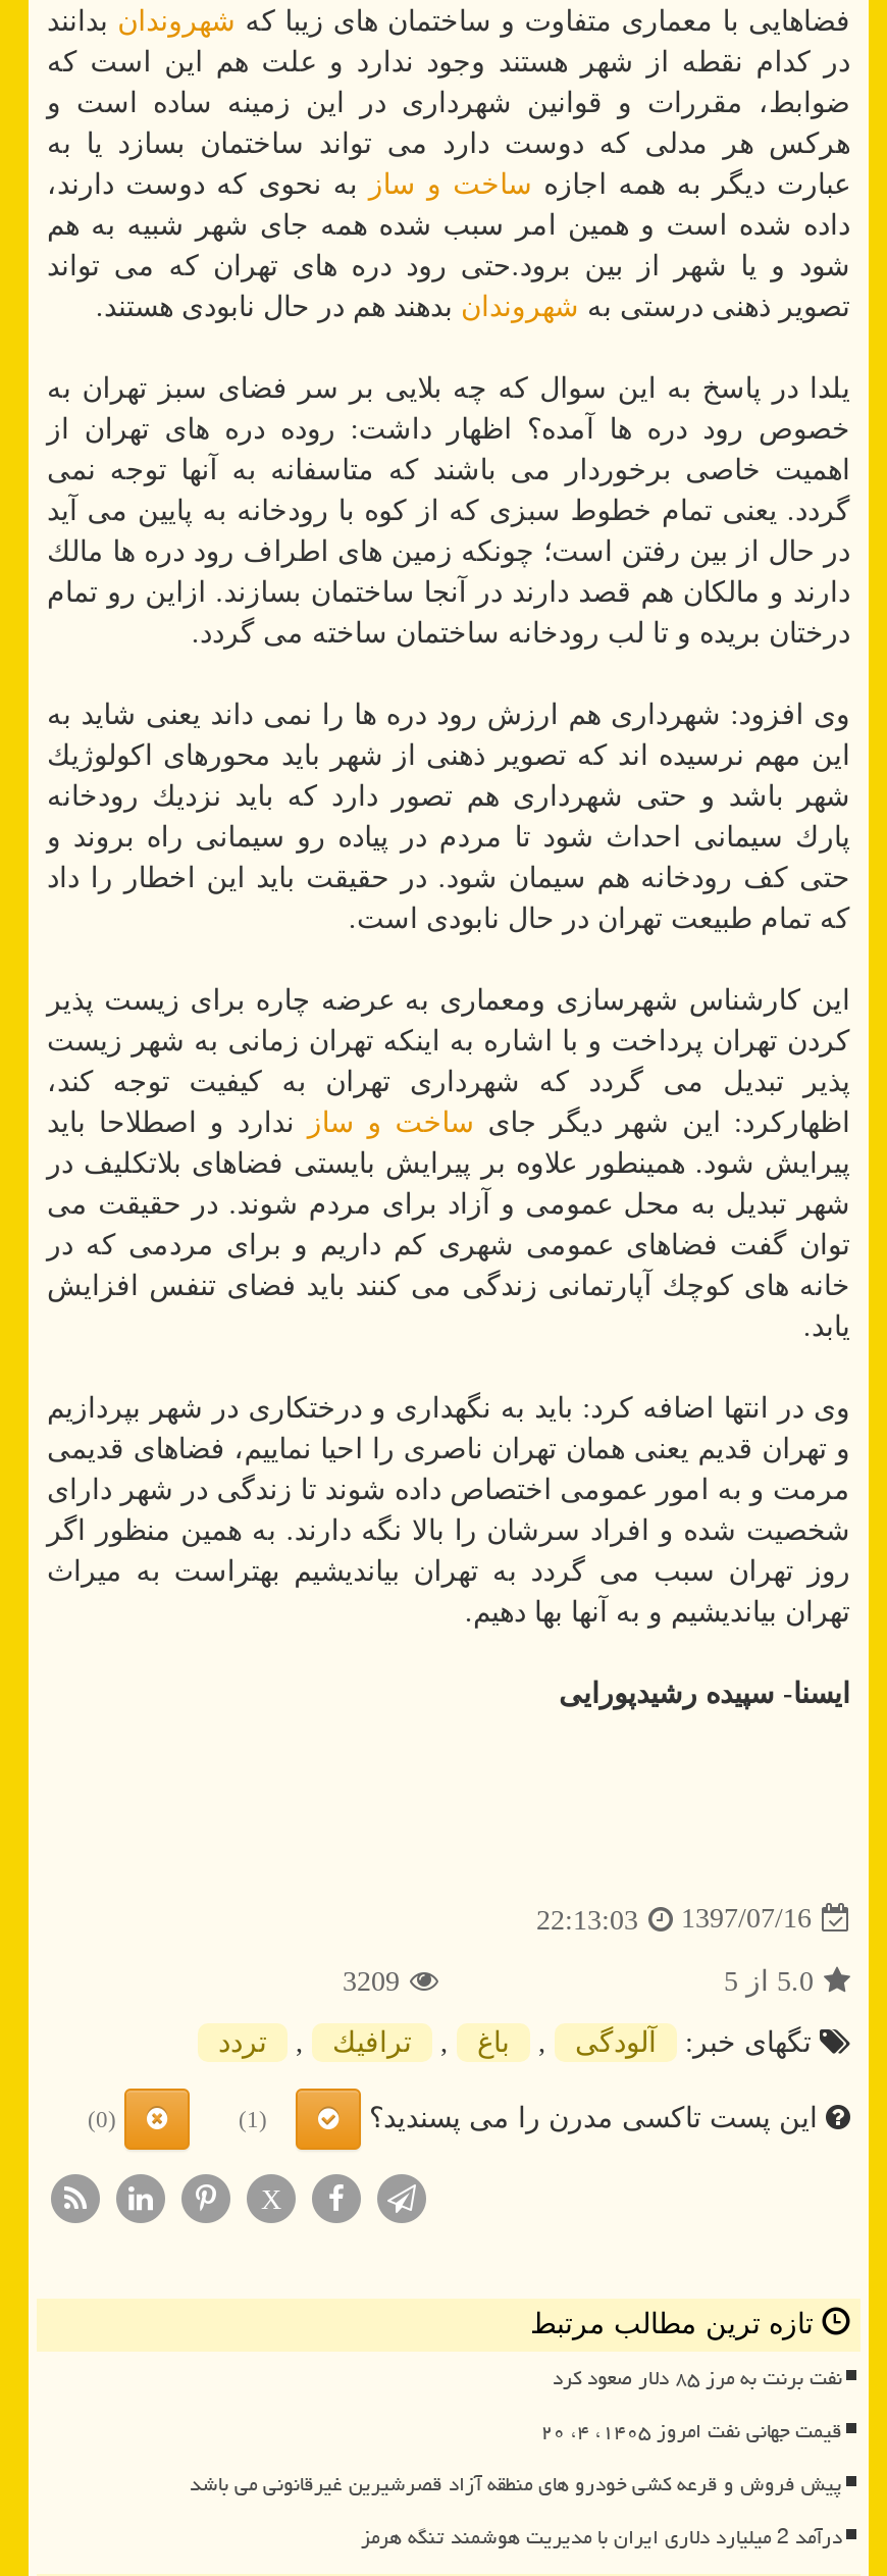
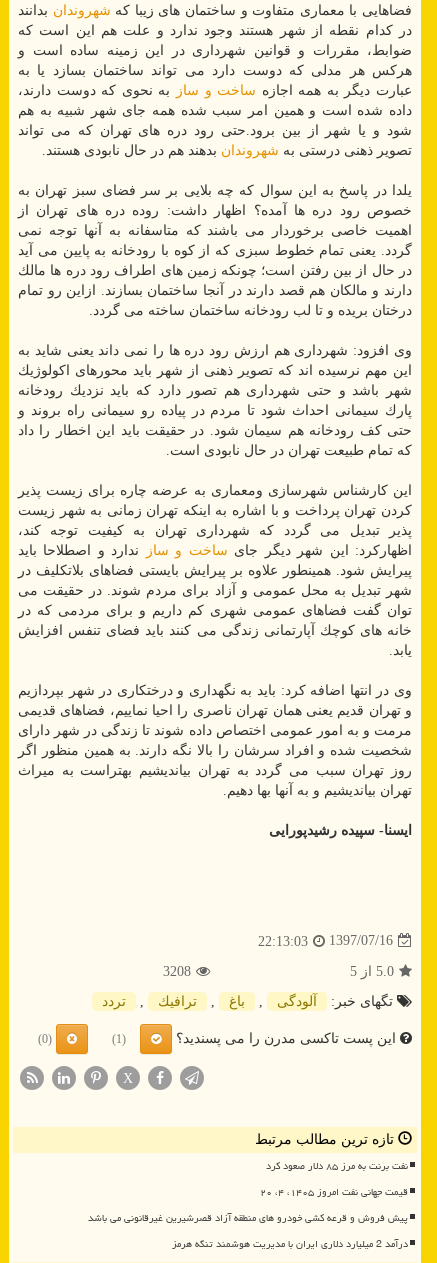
[343,1966,400,1997] 3209 -> [163,964,191,979] 3208

